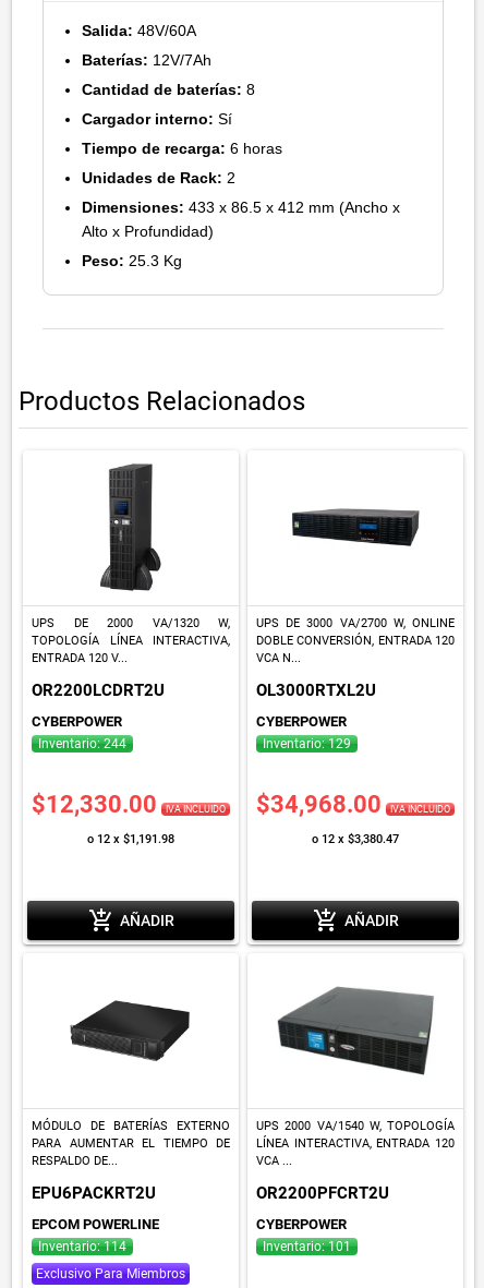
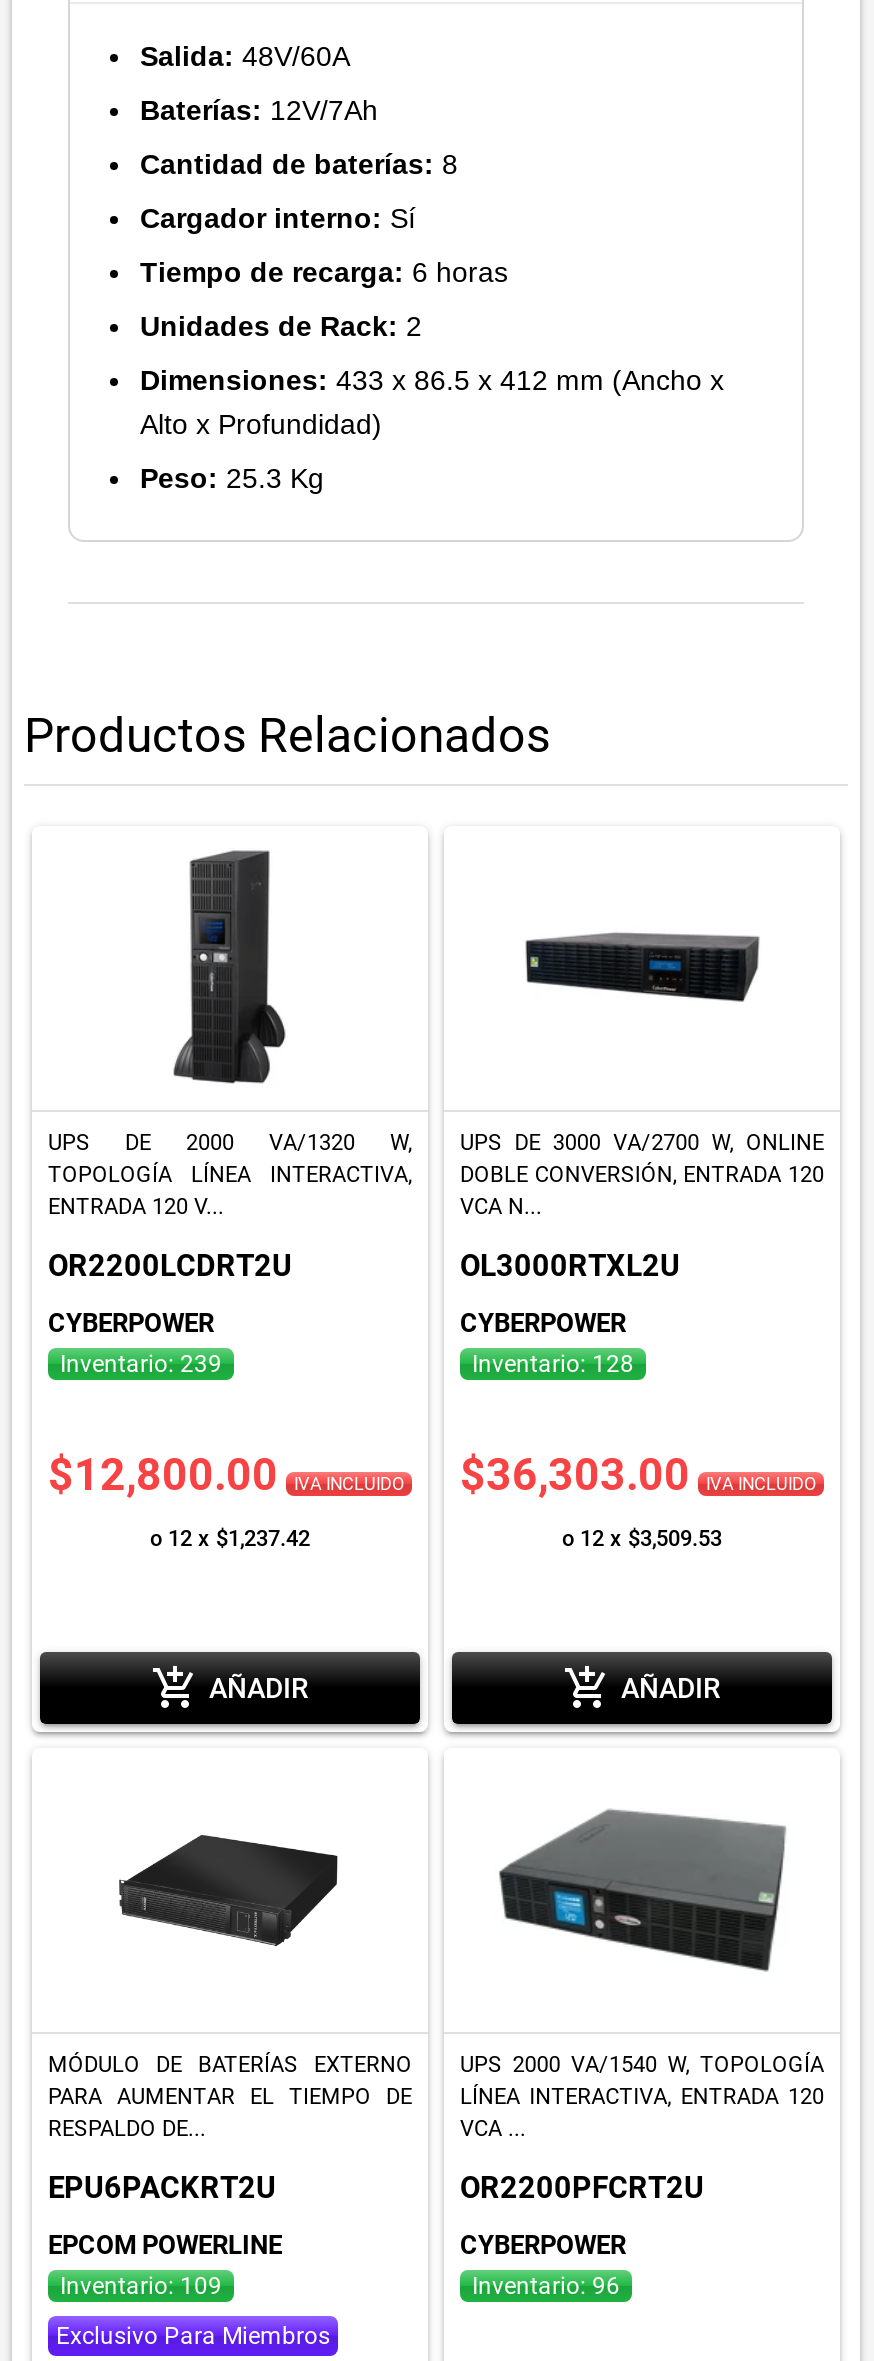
[38,736,126,751] Inventario: 244 -> [60,1350,222,1378] Inventario: 239
[263,736,351,751] Inventario: 129 -> [472,1350,634,1378] Inventario: 128
[32,791,226,818] $12,330.00 IVA INCLUIDO -> [48,1450,404,1500] $12,800.00 IVA INCLUIDO
[256,791,450,818] $34,968.00 IVA INCLUIDO -> [460,1450,816,1500] $36,303.00 IVA INCLUIDO
[87,832,174,846] o 12 x $1,191.98 -> [150,1526,310,1552] o 12 x $1,237.42
[312,832,399,846] o 12 x $3,380.47 -> [562,1526,722,1552] o 12 x $3,509.53
[38,1239,126,1254] Inventario: 114 -> [60,2272,222,2300] Inventario: 109
[263,1239,351,1254] Inventario: 101 -> [472,2272,620,2300] Inventario: 96

